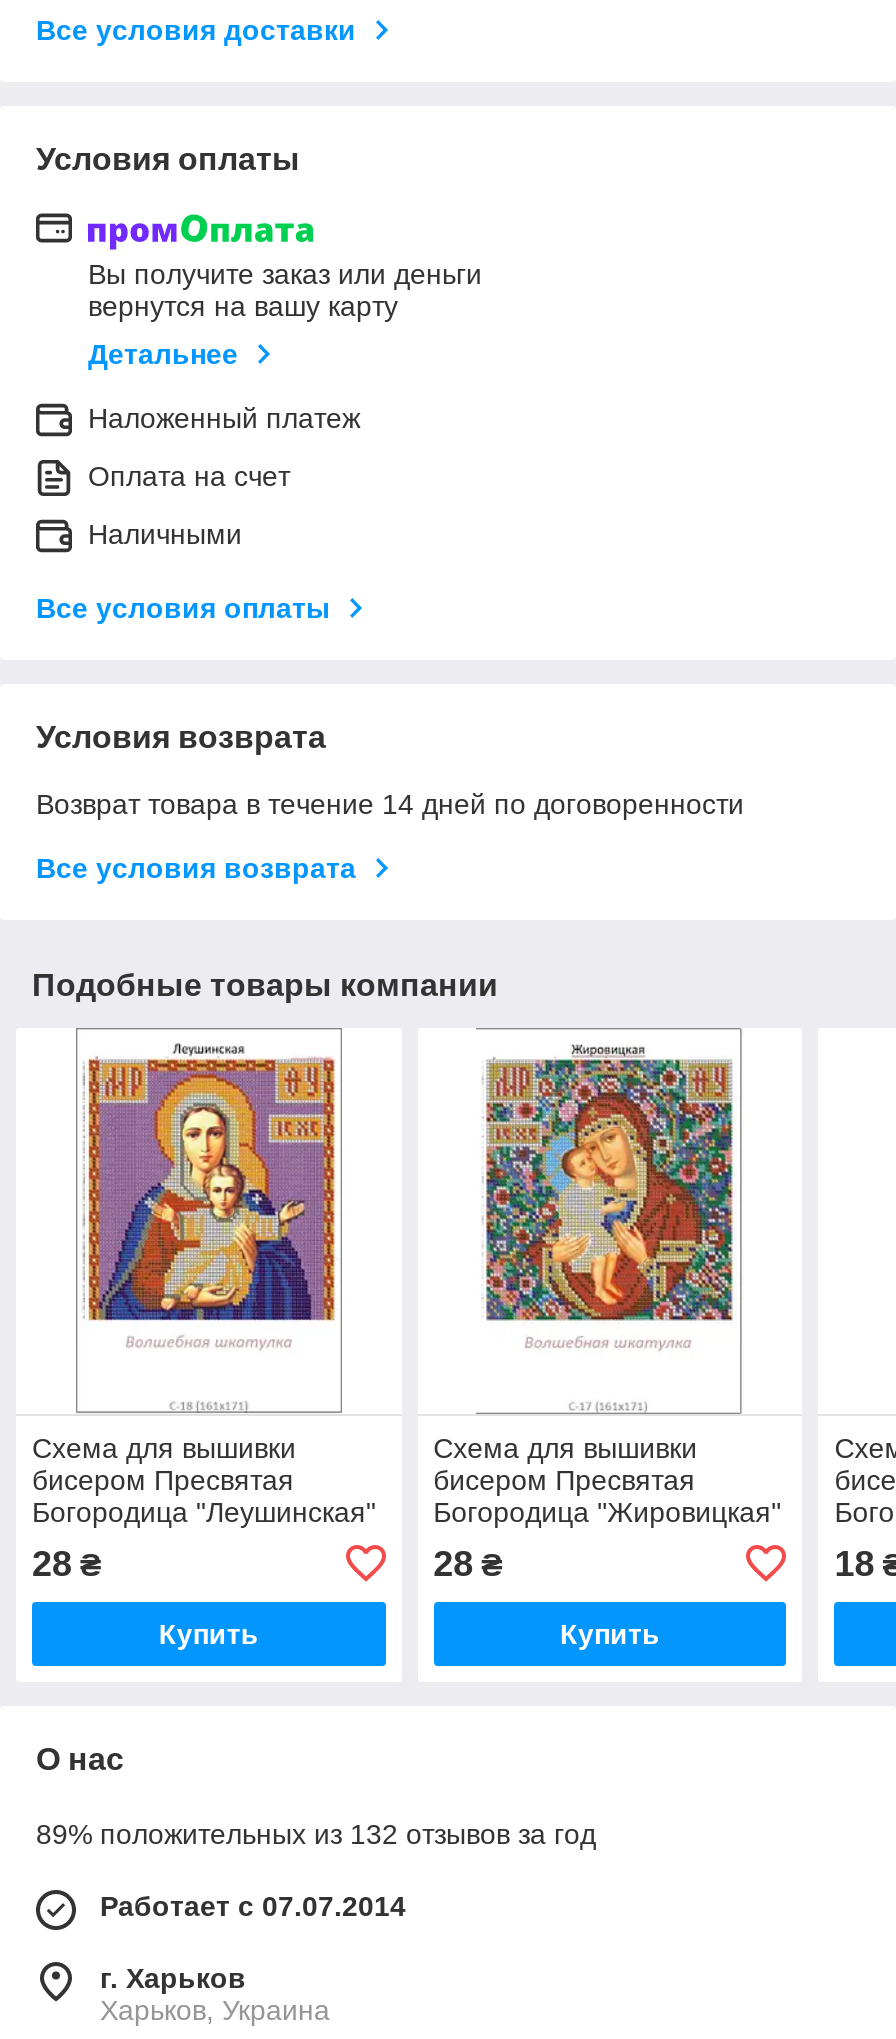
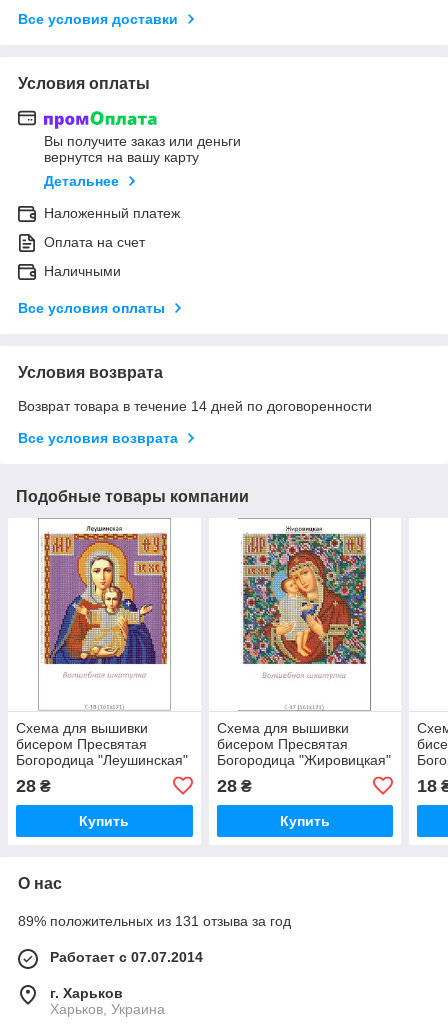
[36,1818,596,1850] 89% положительных из 132 отзывов за год -> [18,913,291,929] 89% положительных из 131 отзыва за год

